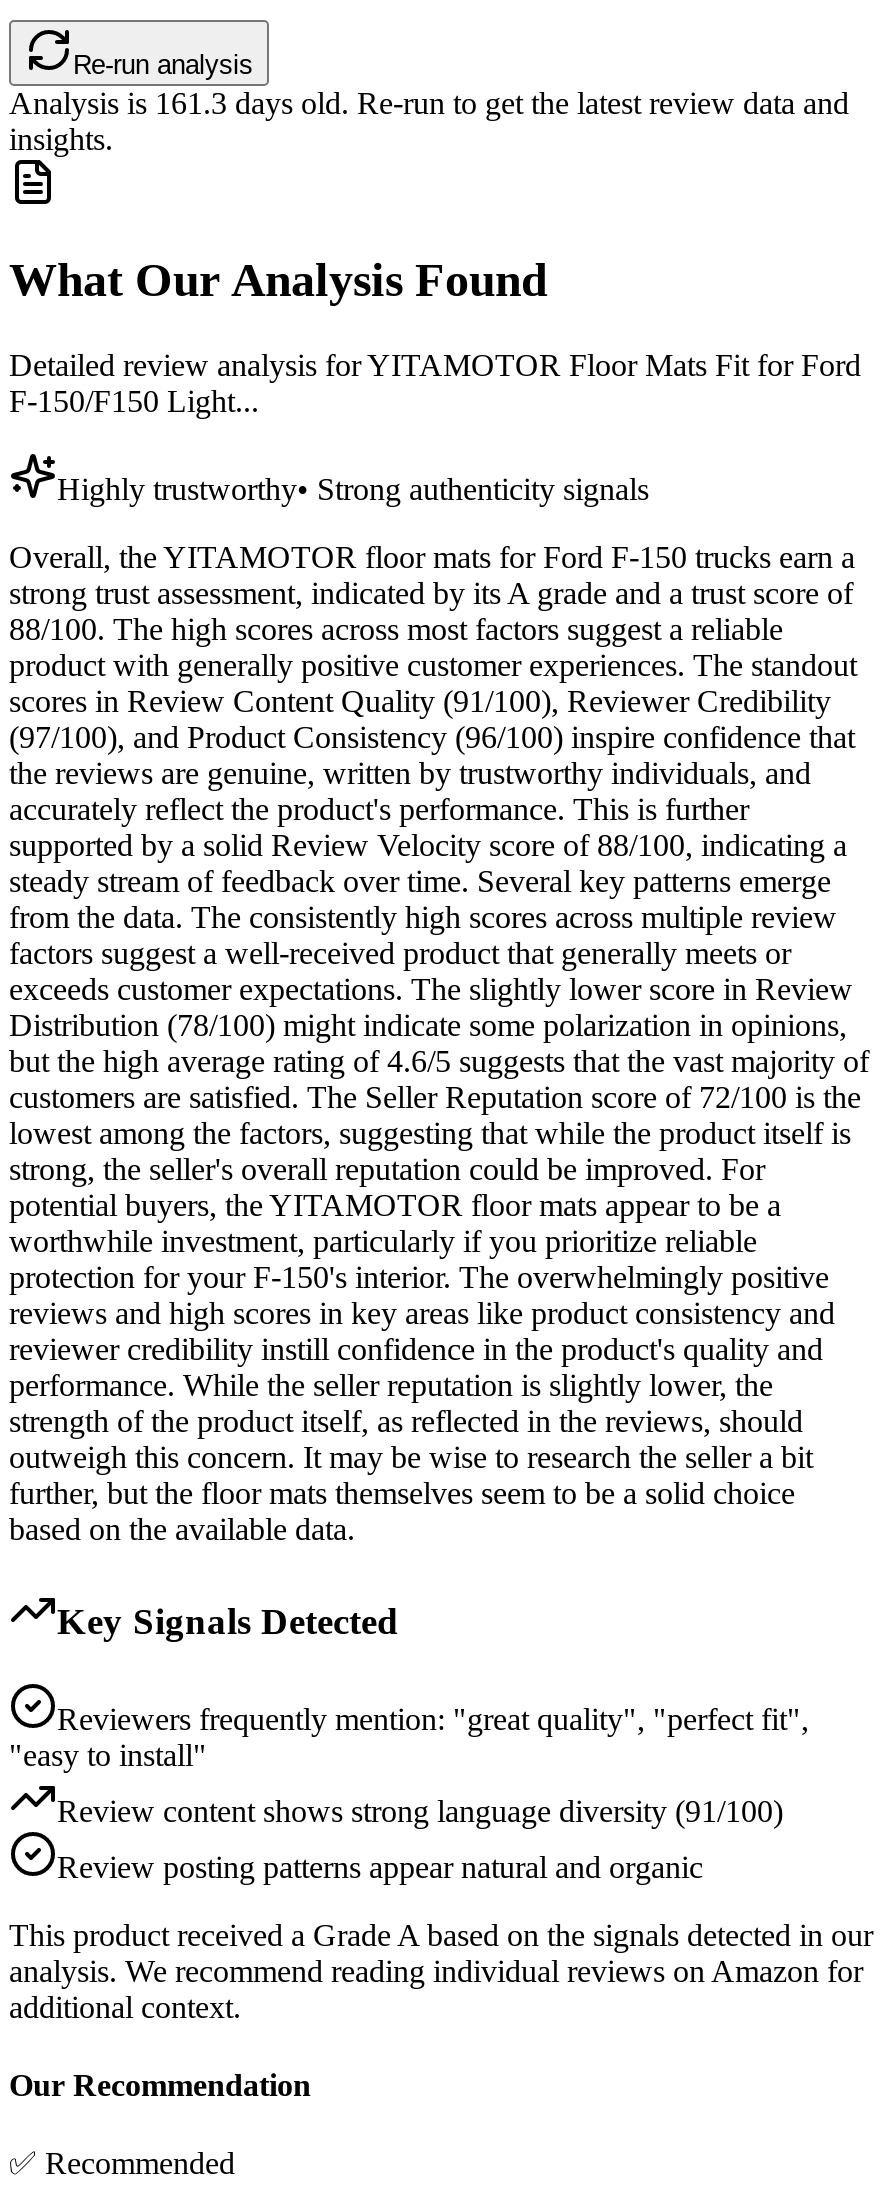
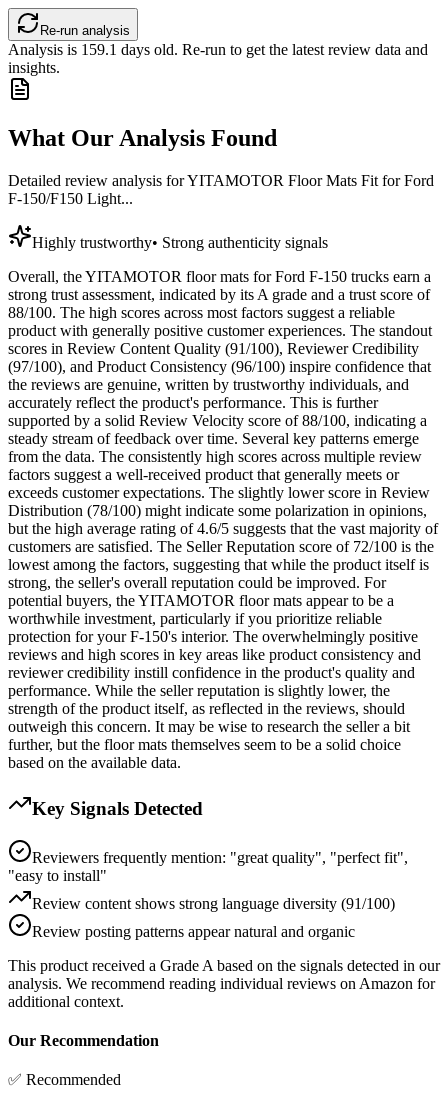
[9,87,849,121] Analysis is161.3days old. Re-run to get the latest review data and -> [8,41,428,58] Analysis is159.1days old. Re-run to get the latest review data and

